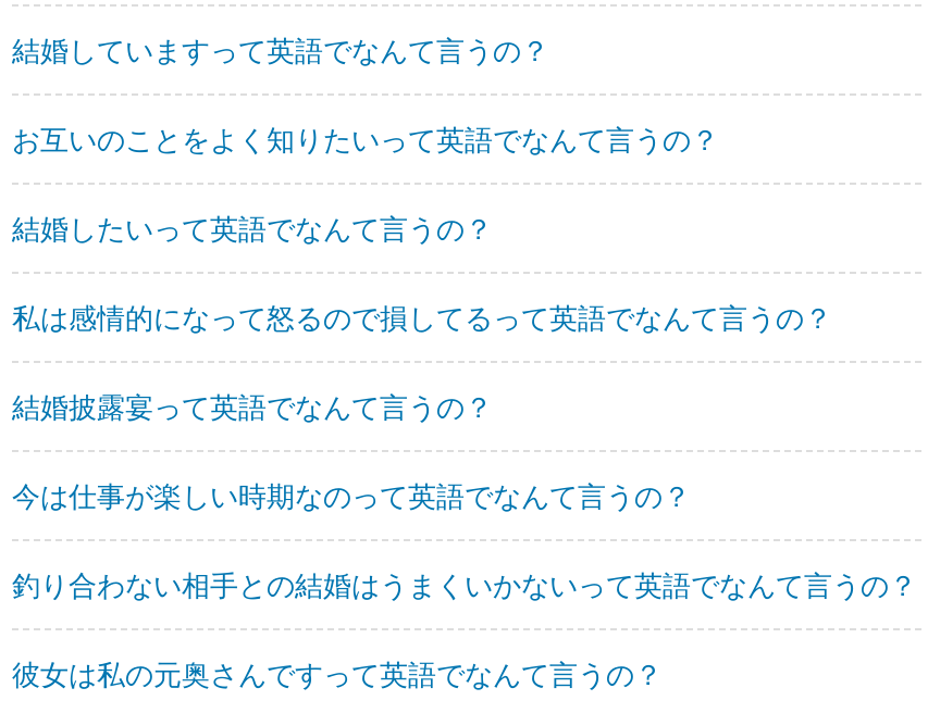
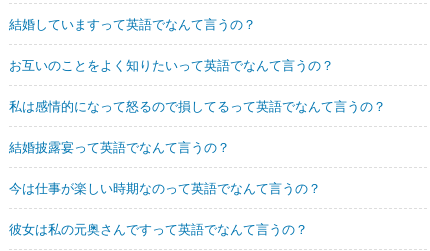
[12,209,493,248] 結婚したいって英語でなんて言うの？ -> none
[12,565,917,604] 釣り合わない相手との結婚はうまくいかないって英語でなんて言うの？ -> none

